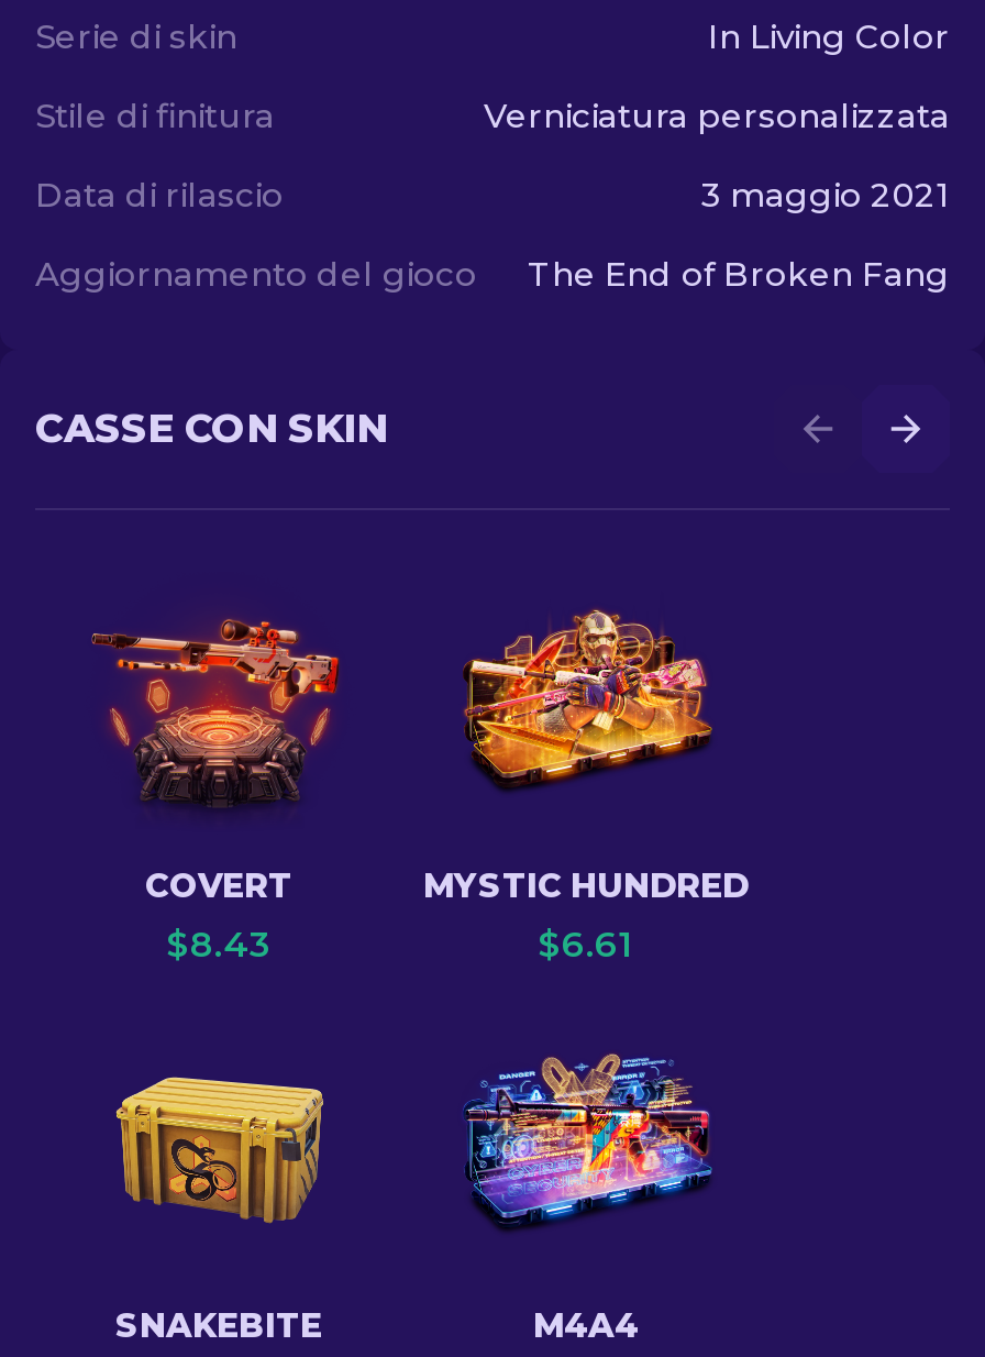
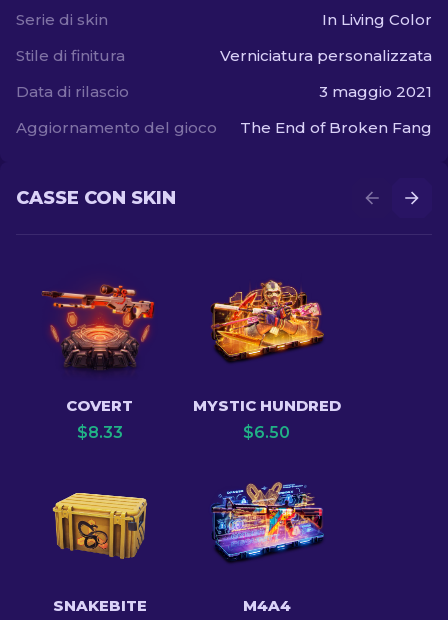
[166,924,272,966] $8.43 -> [76,423,122,442] $8.33
[538,924,634,966] $6.61 -> [243,423,290,442] $6.50

